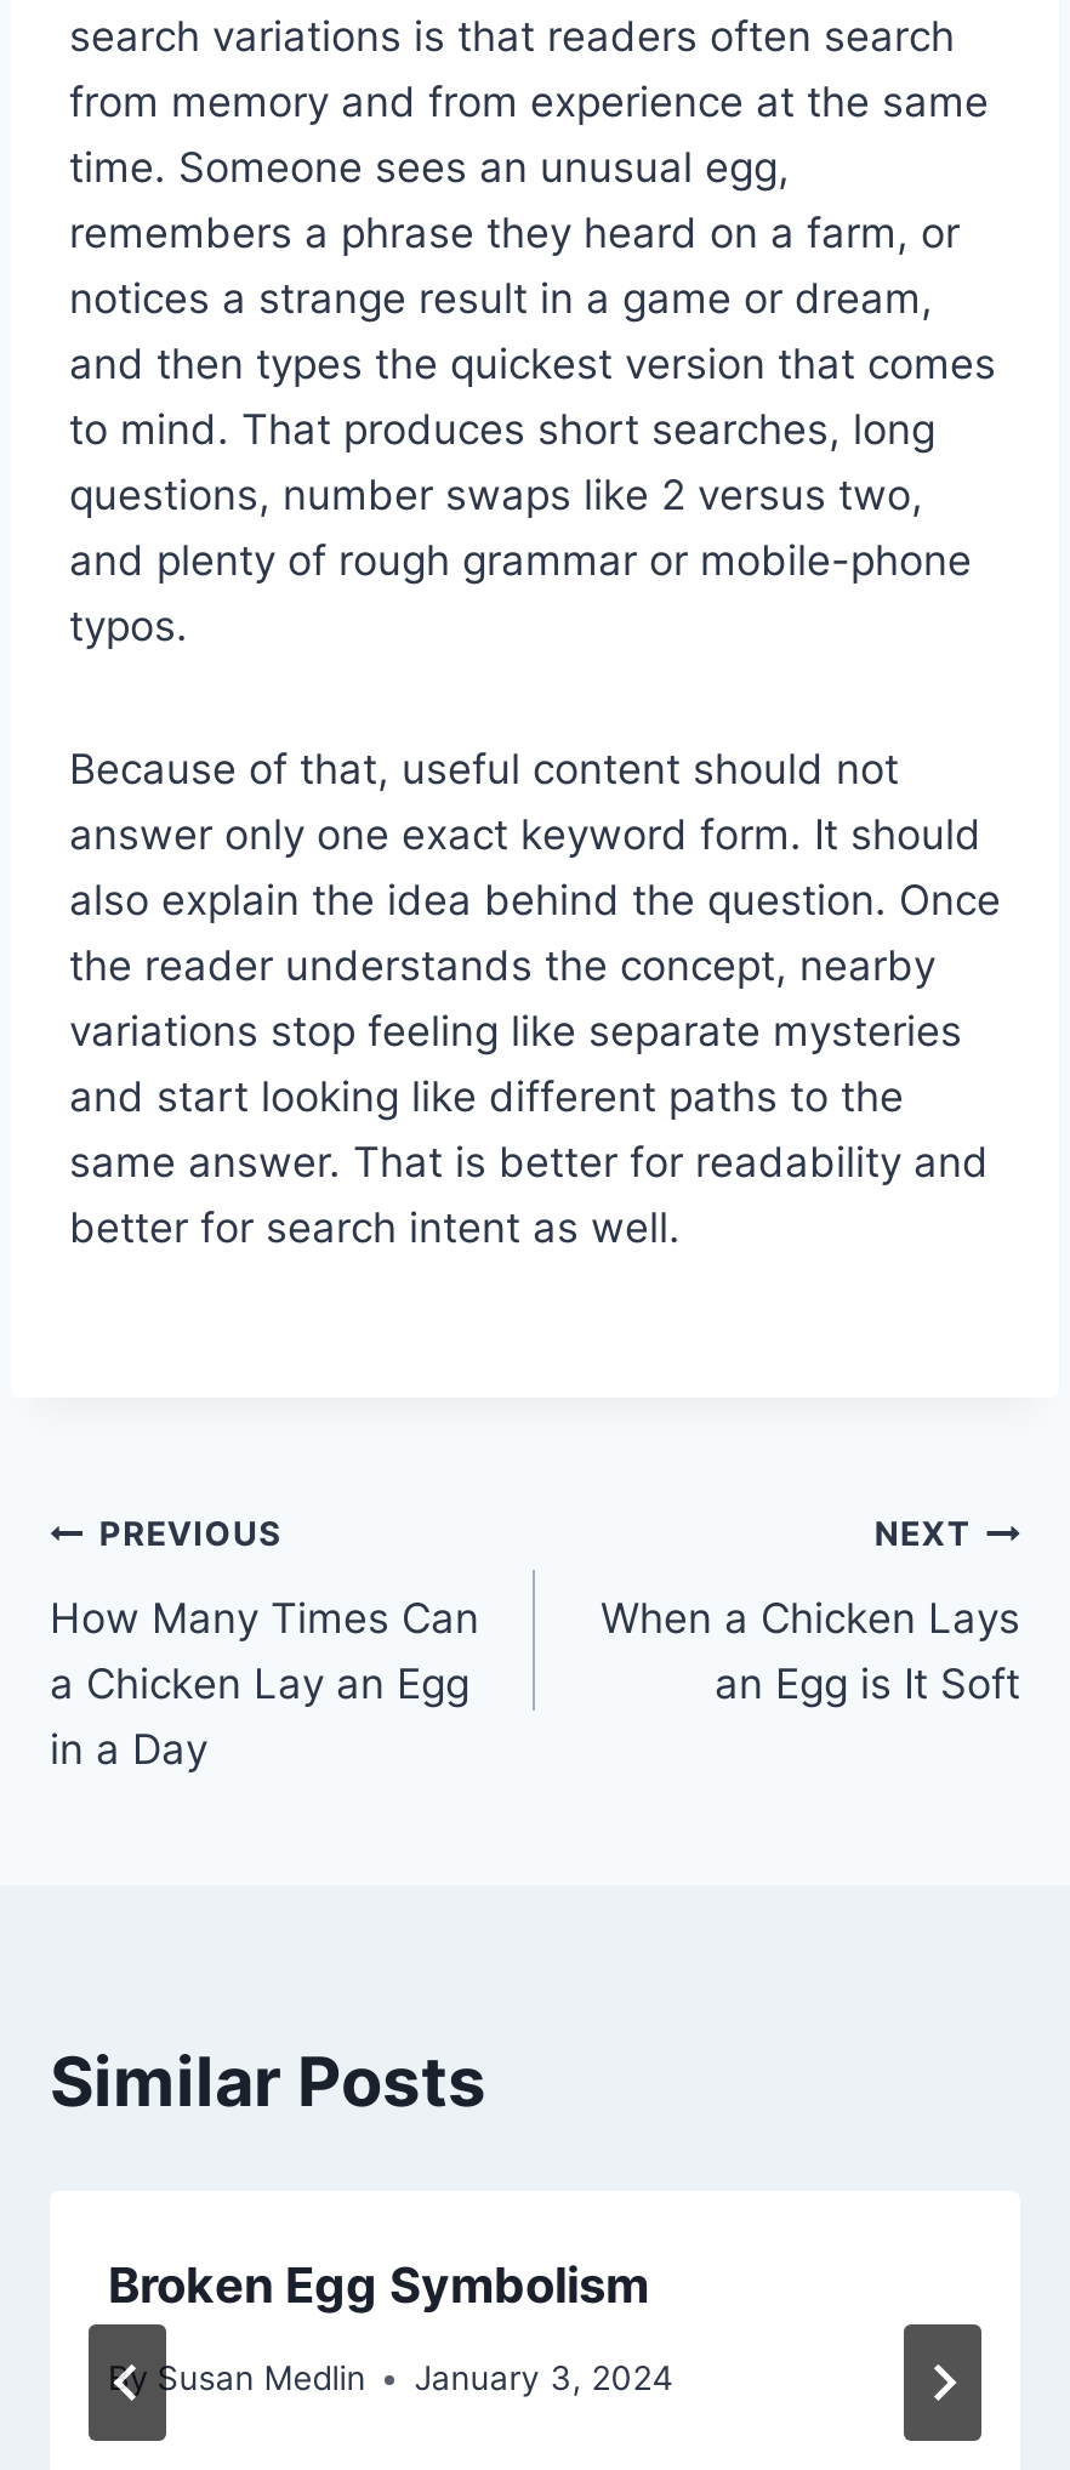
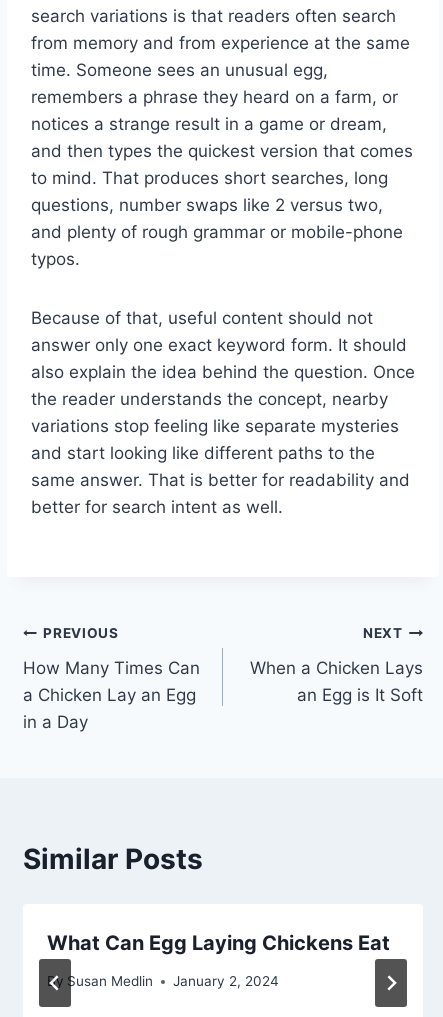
[108,2255,649,2314] Broken Egg Symbolism -> [47,930,390,954] What Can Egg Laying Chickens Eat
[108,2359,674,2397] By Susan Medlin January 3, 2024 -> [47,973,279,989] By Susan Medlin January 2, 2024

